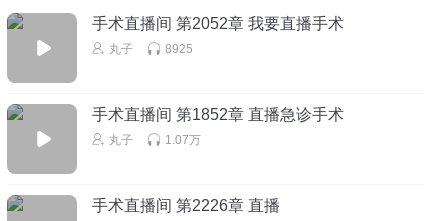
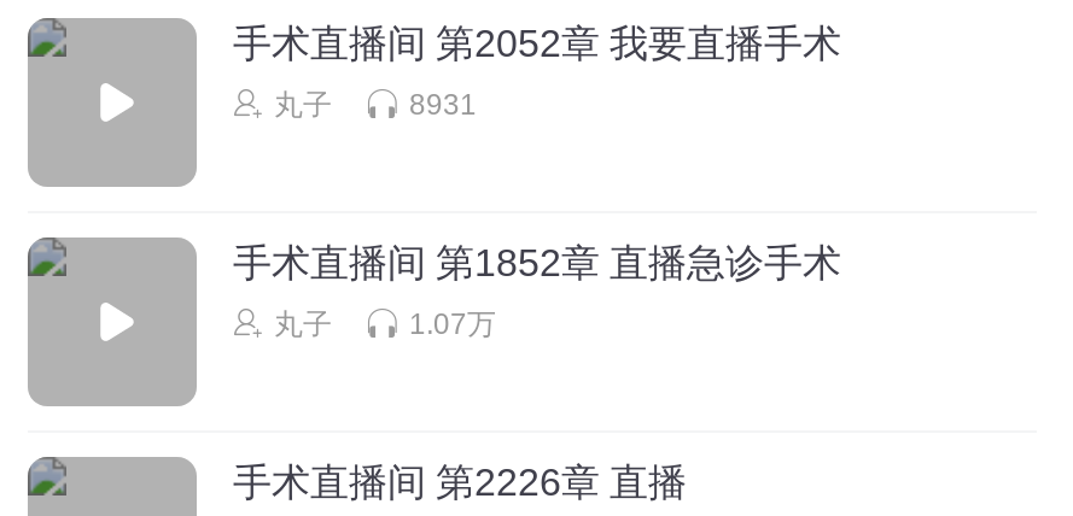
[165,41,193,55] 8925 -> [409,87,477,121] 8931

